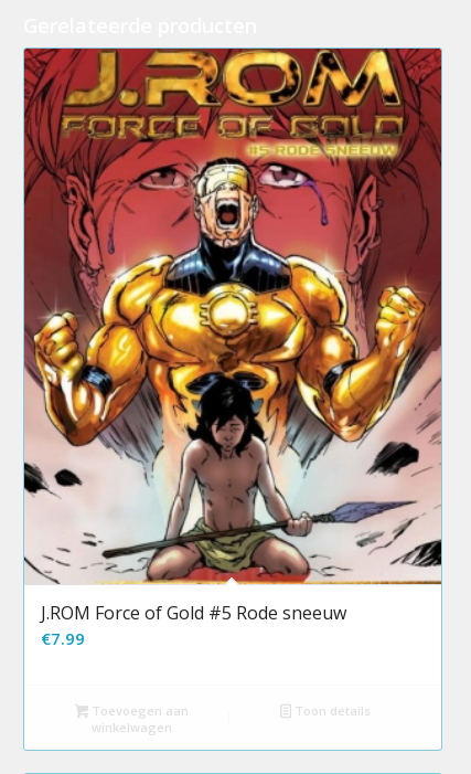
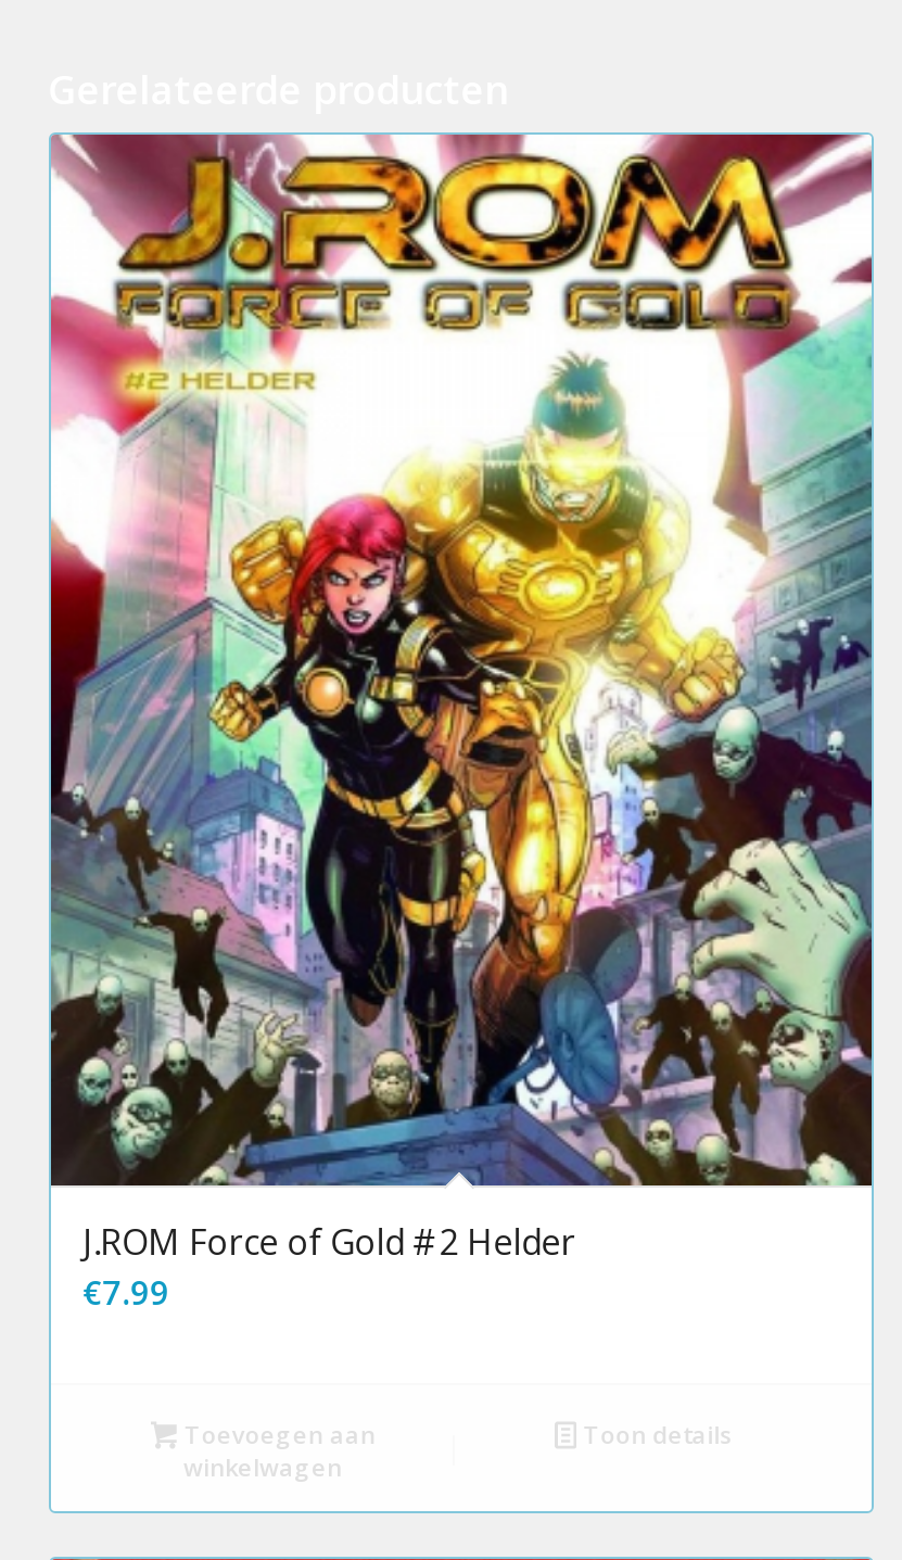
[23,47,442,625] [image] | J.ROM Force of Gold #5 Rode sneeuw -> [49,134,874,1266] [image] | J.ROM Force of Gold #2 Helder

